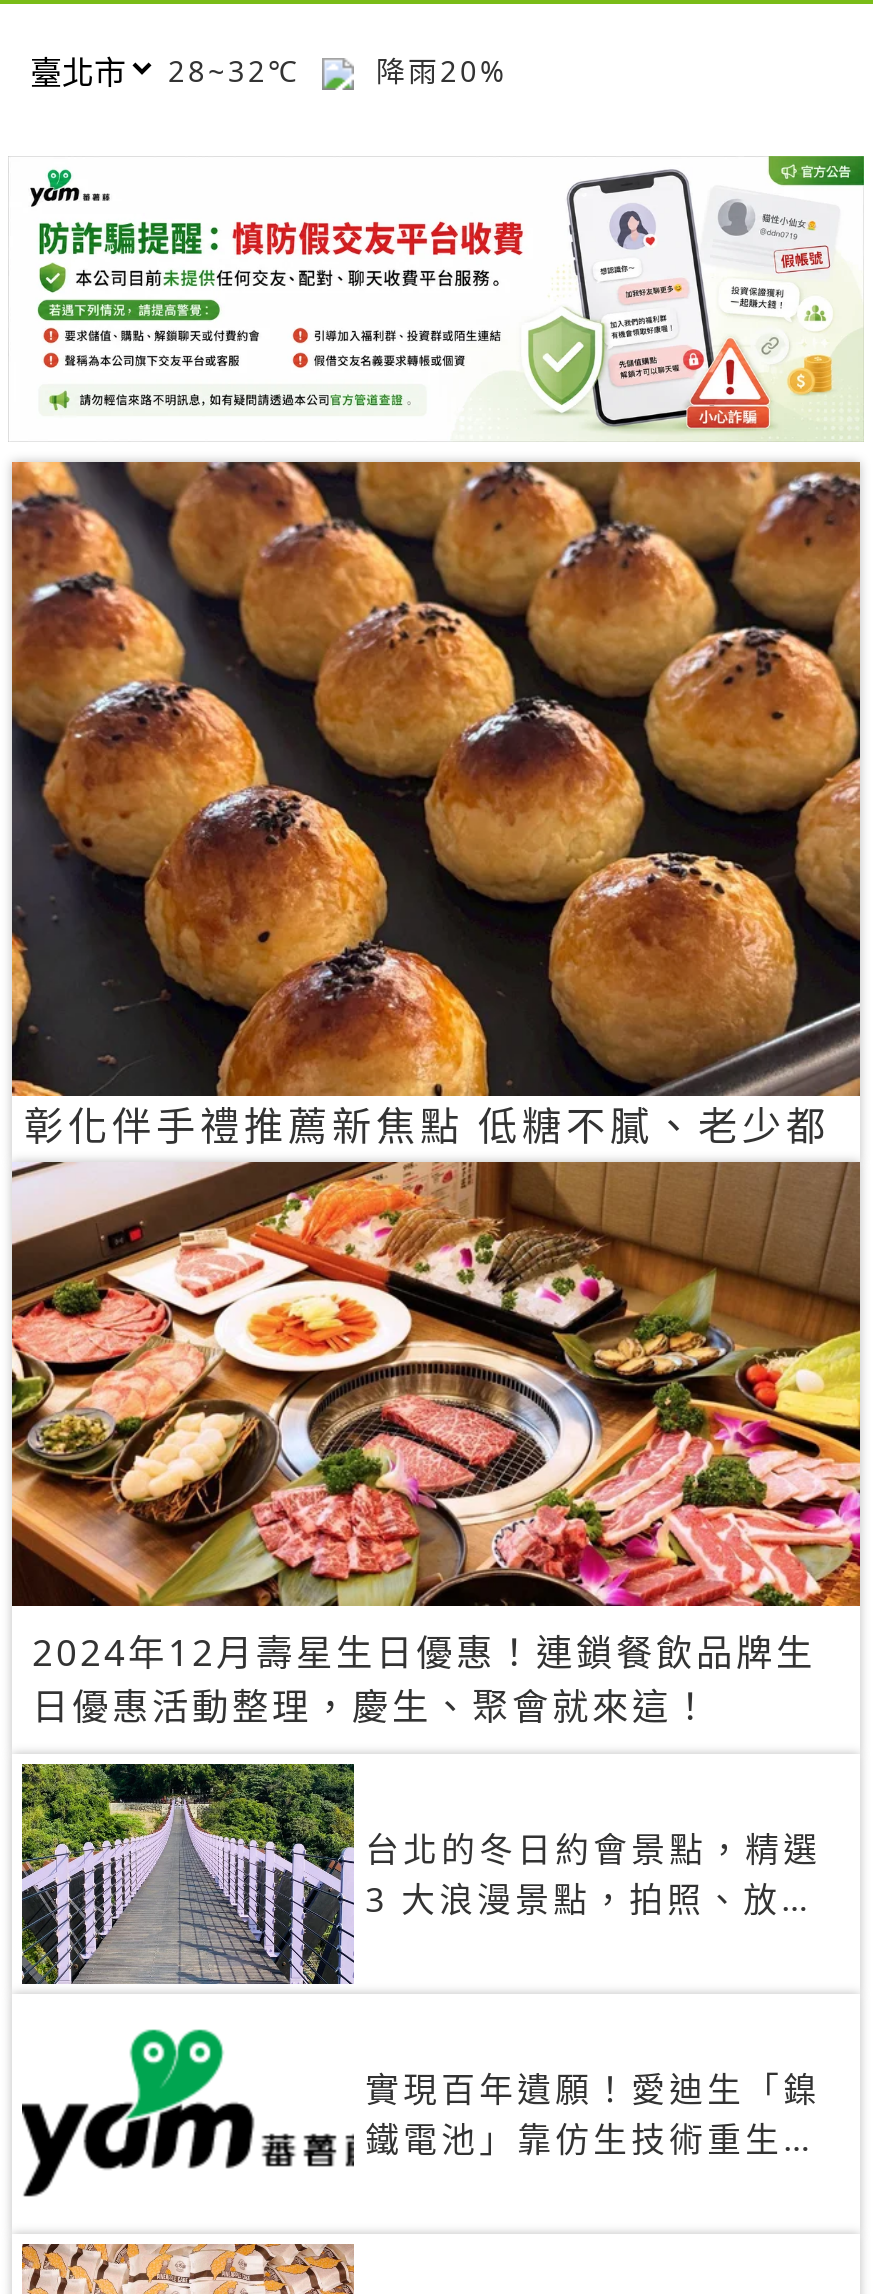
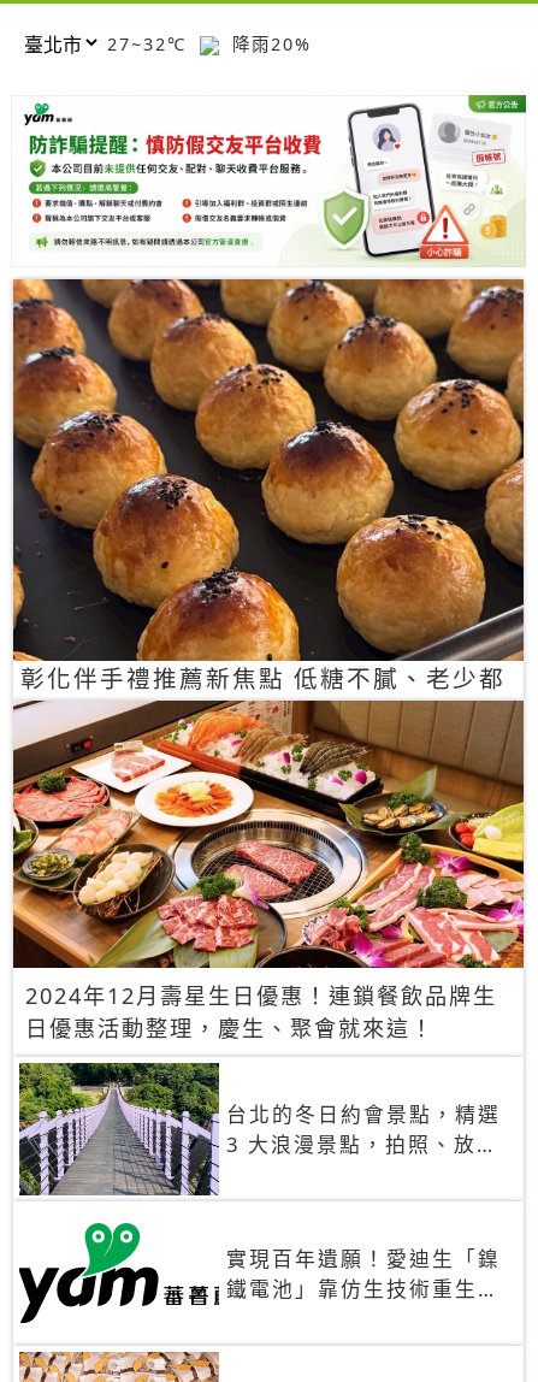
[168,51,508,89] 28~32℃ 降雨20% -> [107,32,312,55] 27~32℃ 降雨20%

